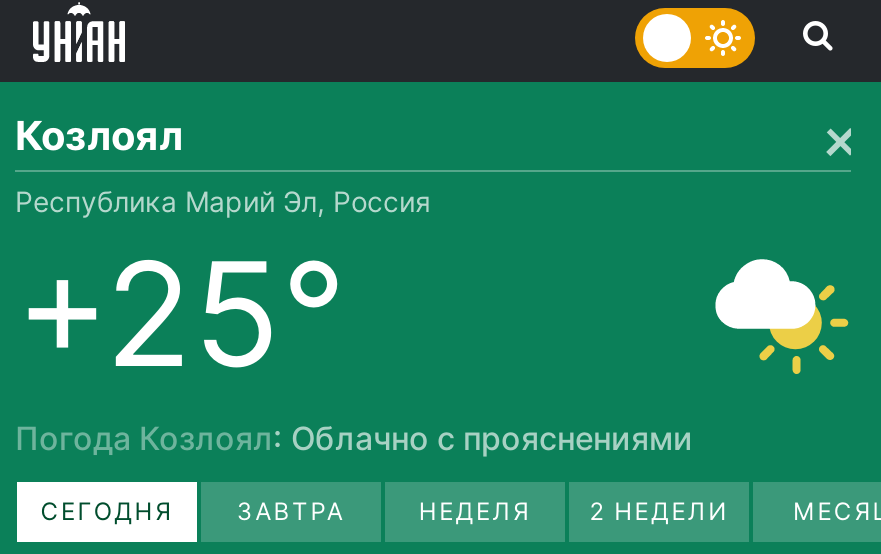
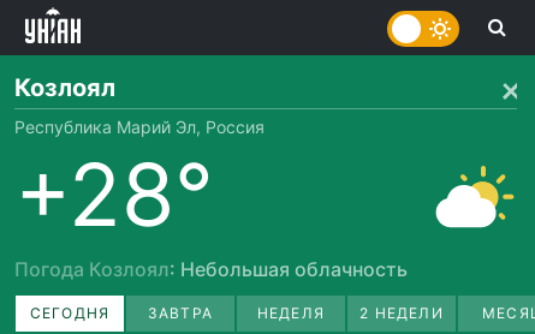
[15,226,849,458] [image] | +25° | Погода Козлоял: Облачно с прояснениями -> [14,142,515,281] [image] | +28° | Погода Козлоял: Небольшая облачность

